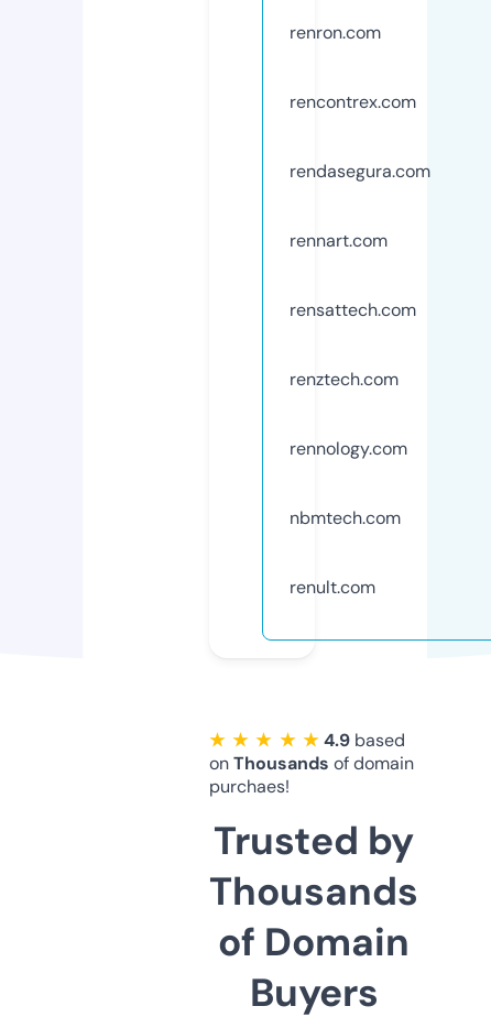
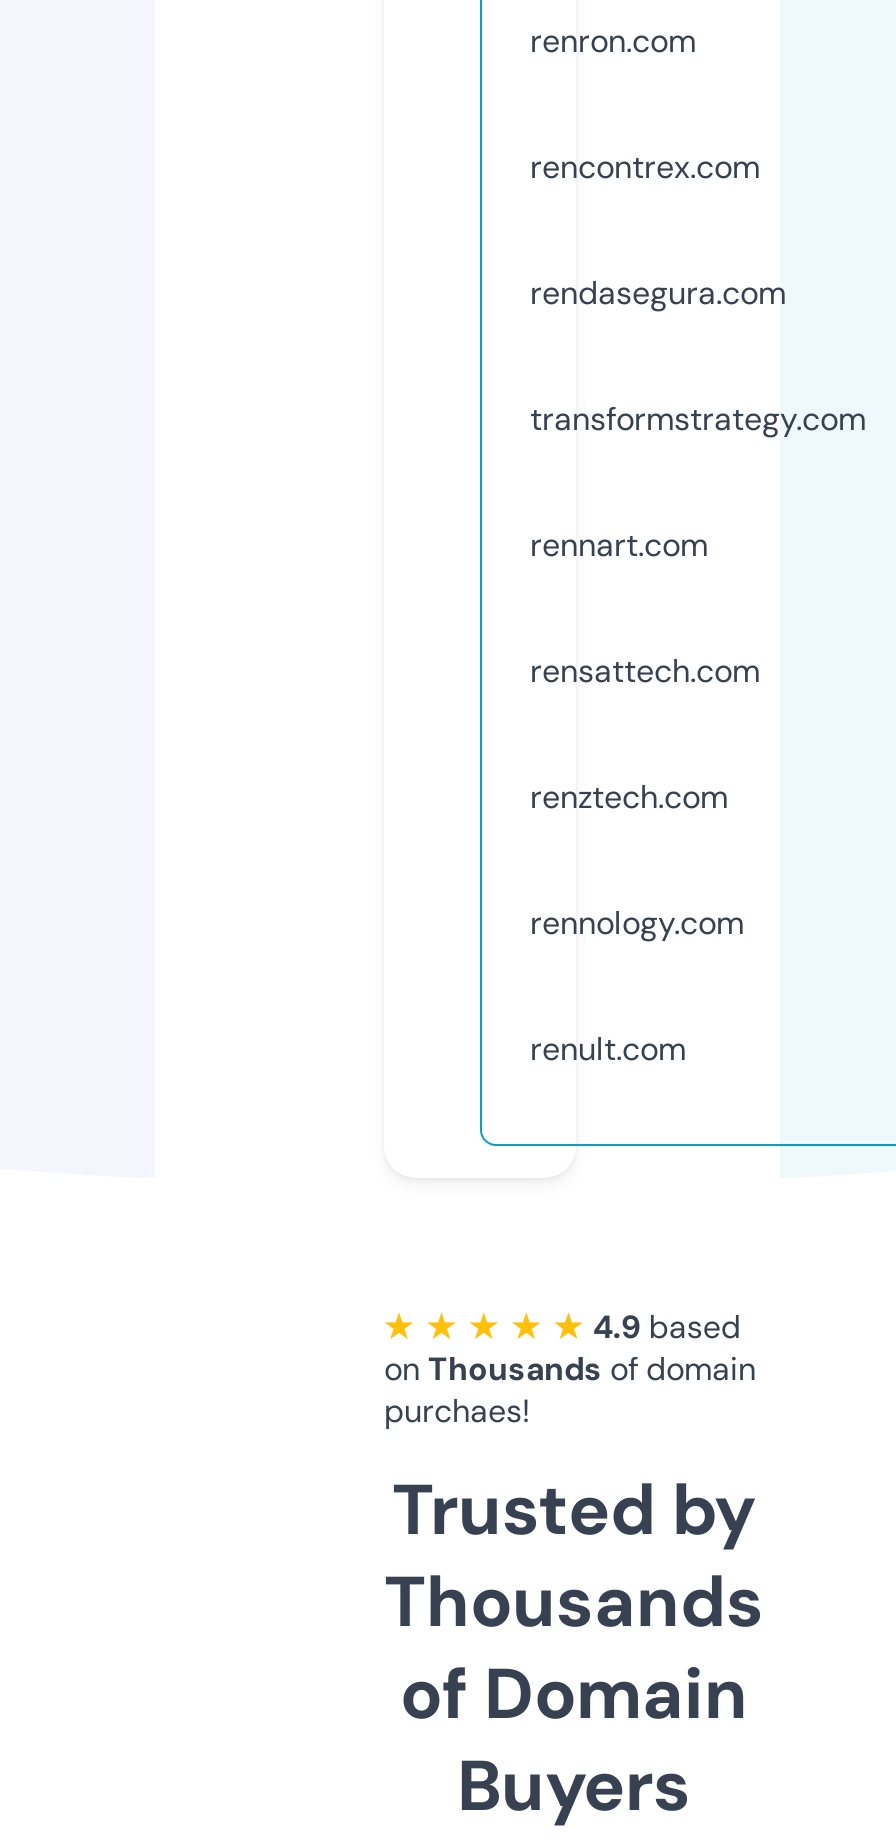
none -> [530,398,866,440] transformstrategy.com
moved [290,229,416,460] -> [530,524,760,944]: rennart.com | rensattech.com | renztech.com | rennology.com
[290,506,401,529] nbmtech.com -> none

